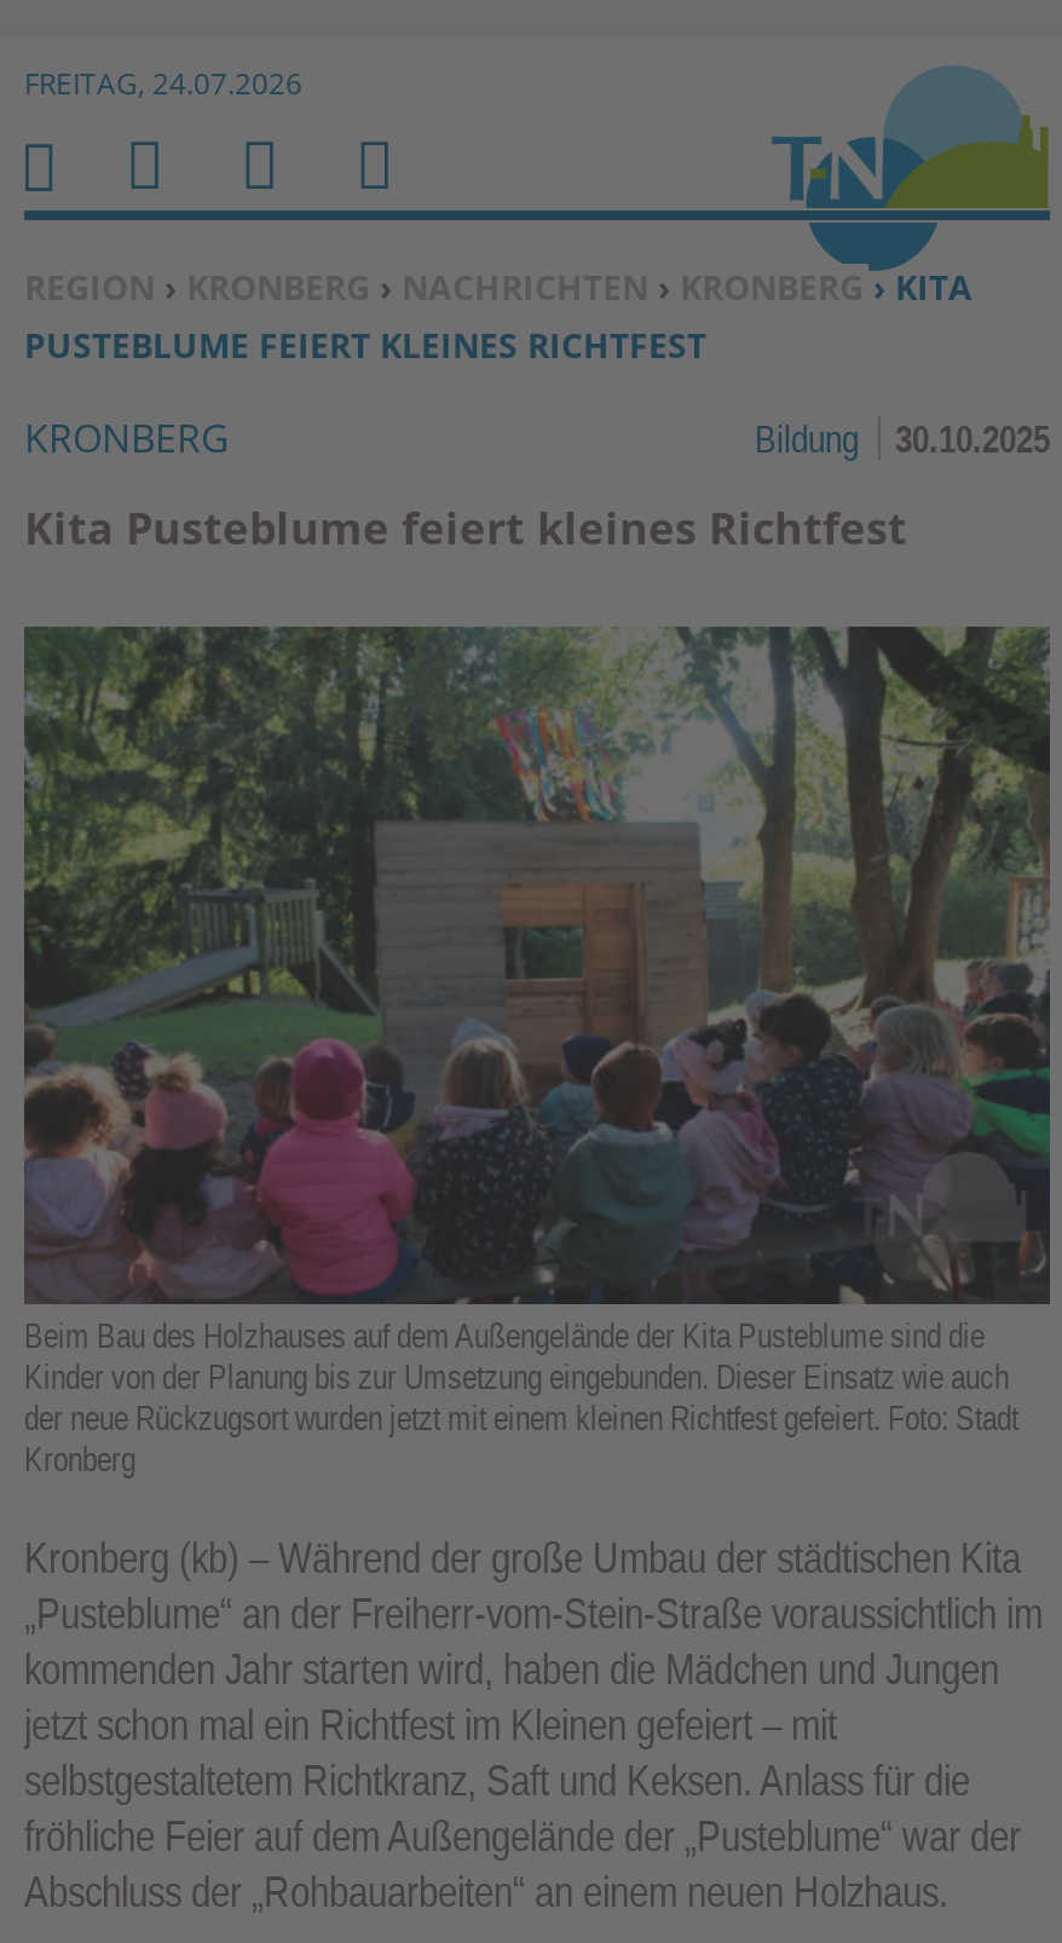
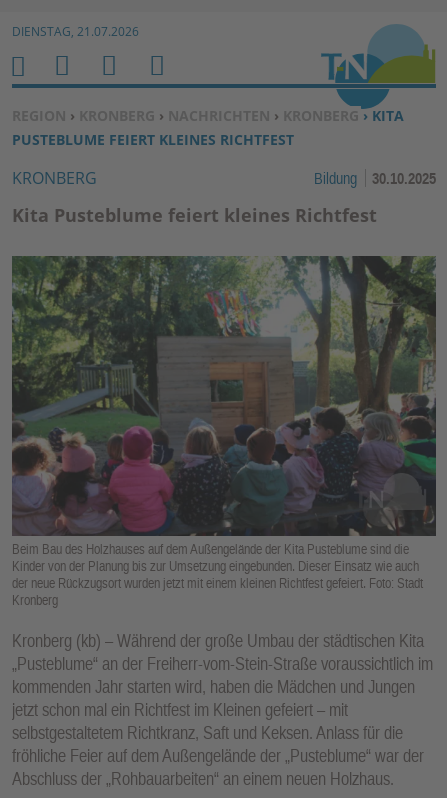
[24,63,302,104] FREITAG, 24.07.2026 -> [12,23,139,40] DIENSTAG, 21.07.2026

